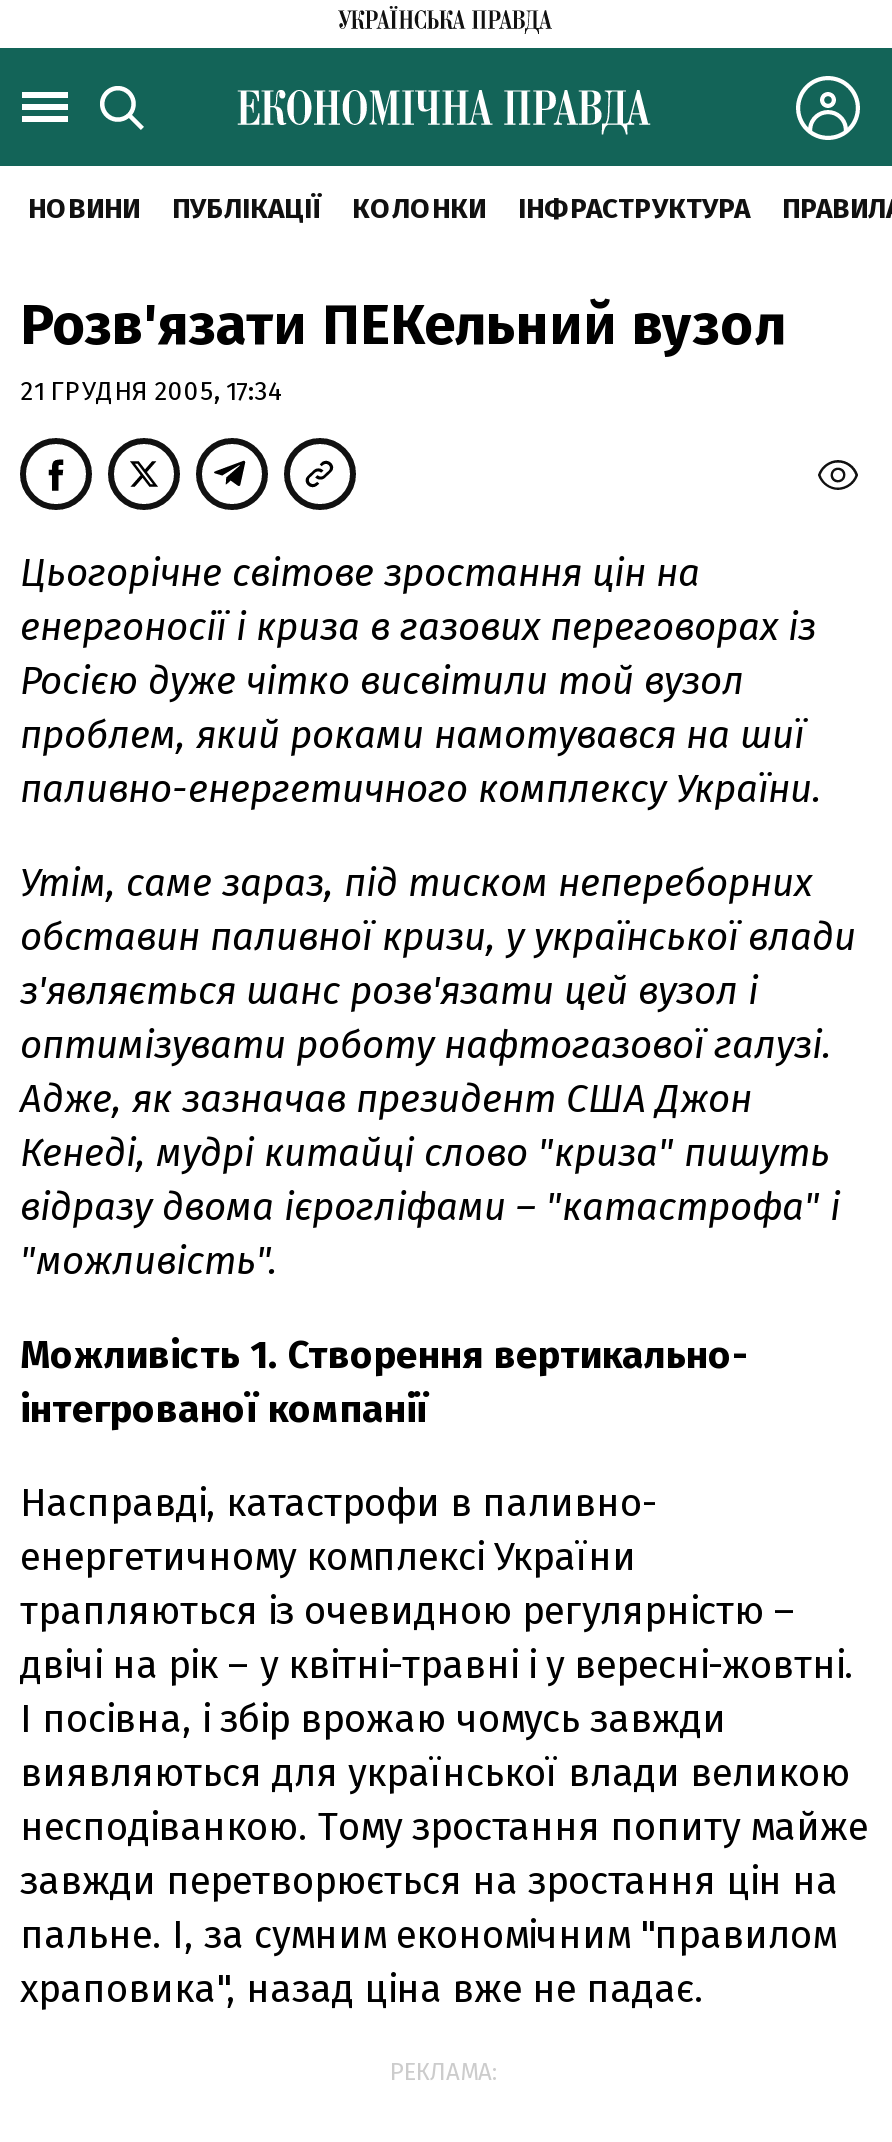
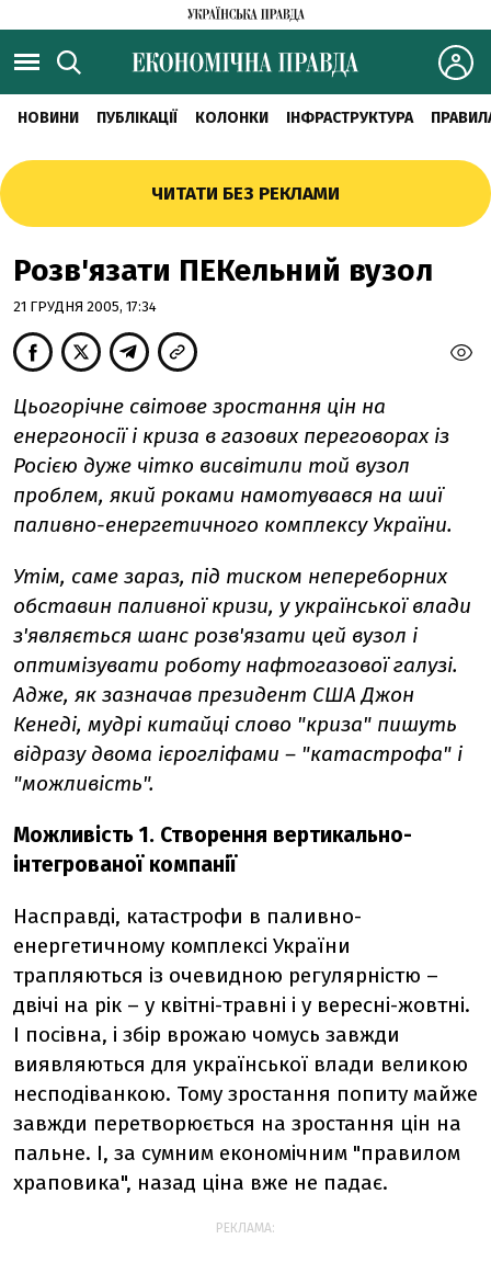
none -> [151,182,340,205] ЧИТАТИ БЕЗ РЕКЛАМИ

